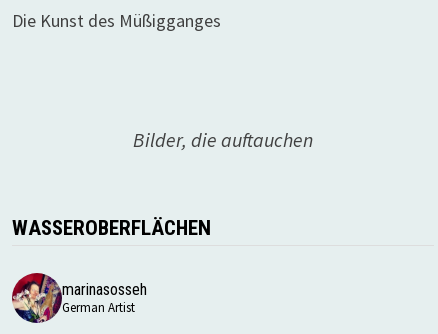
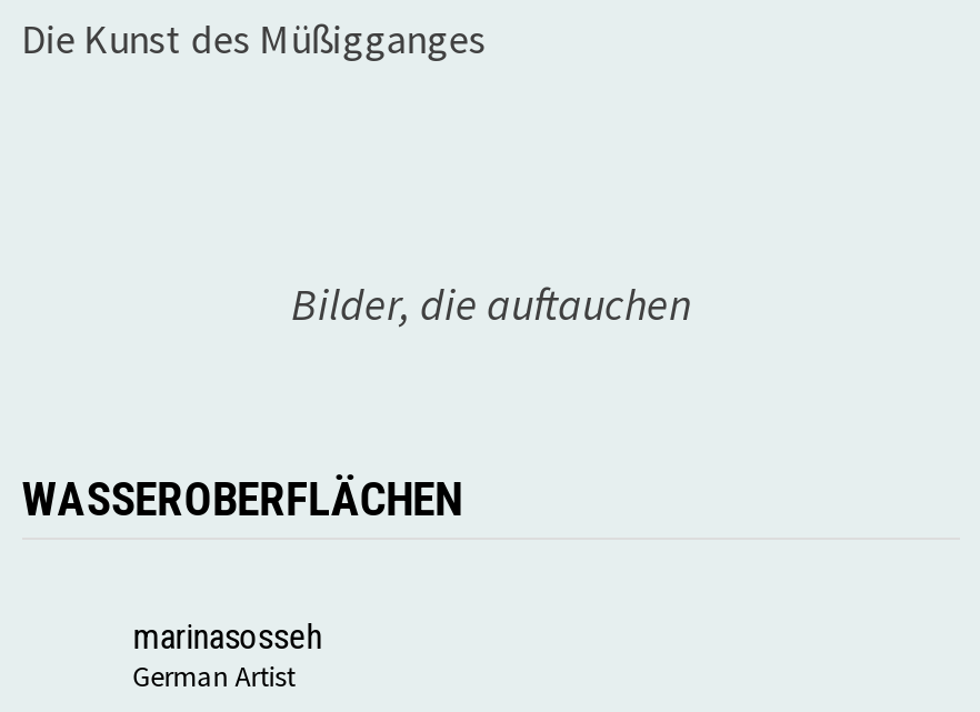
[11,272,58,324] [image] -> none

